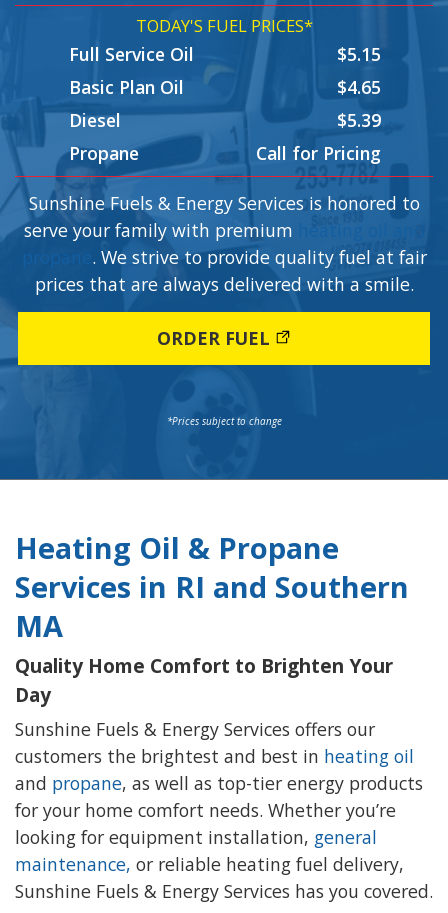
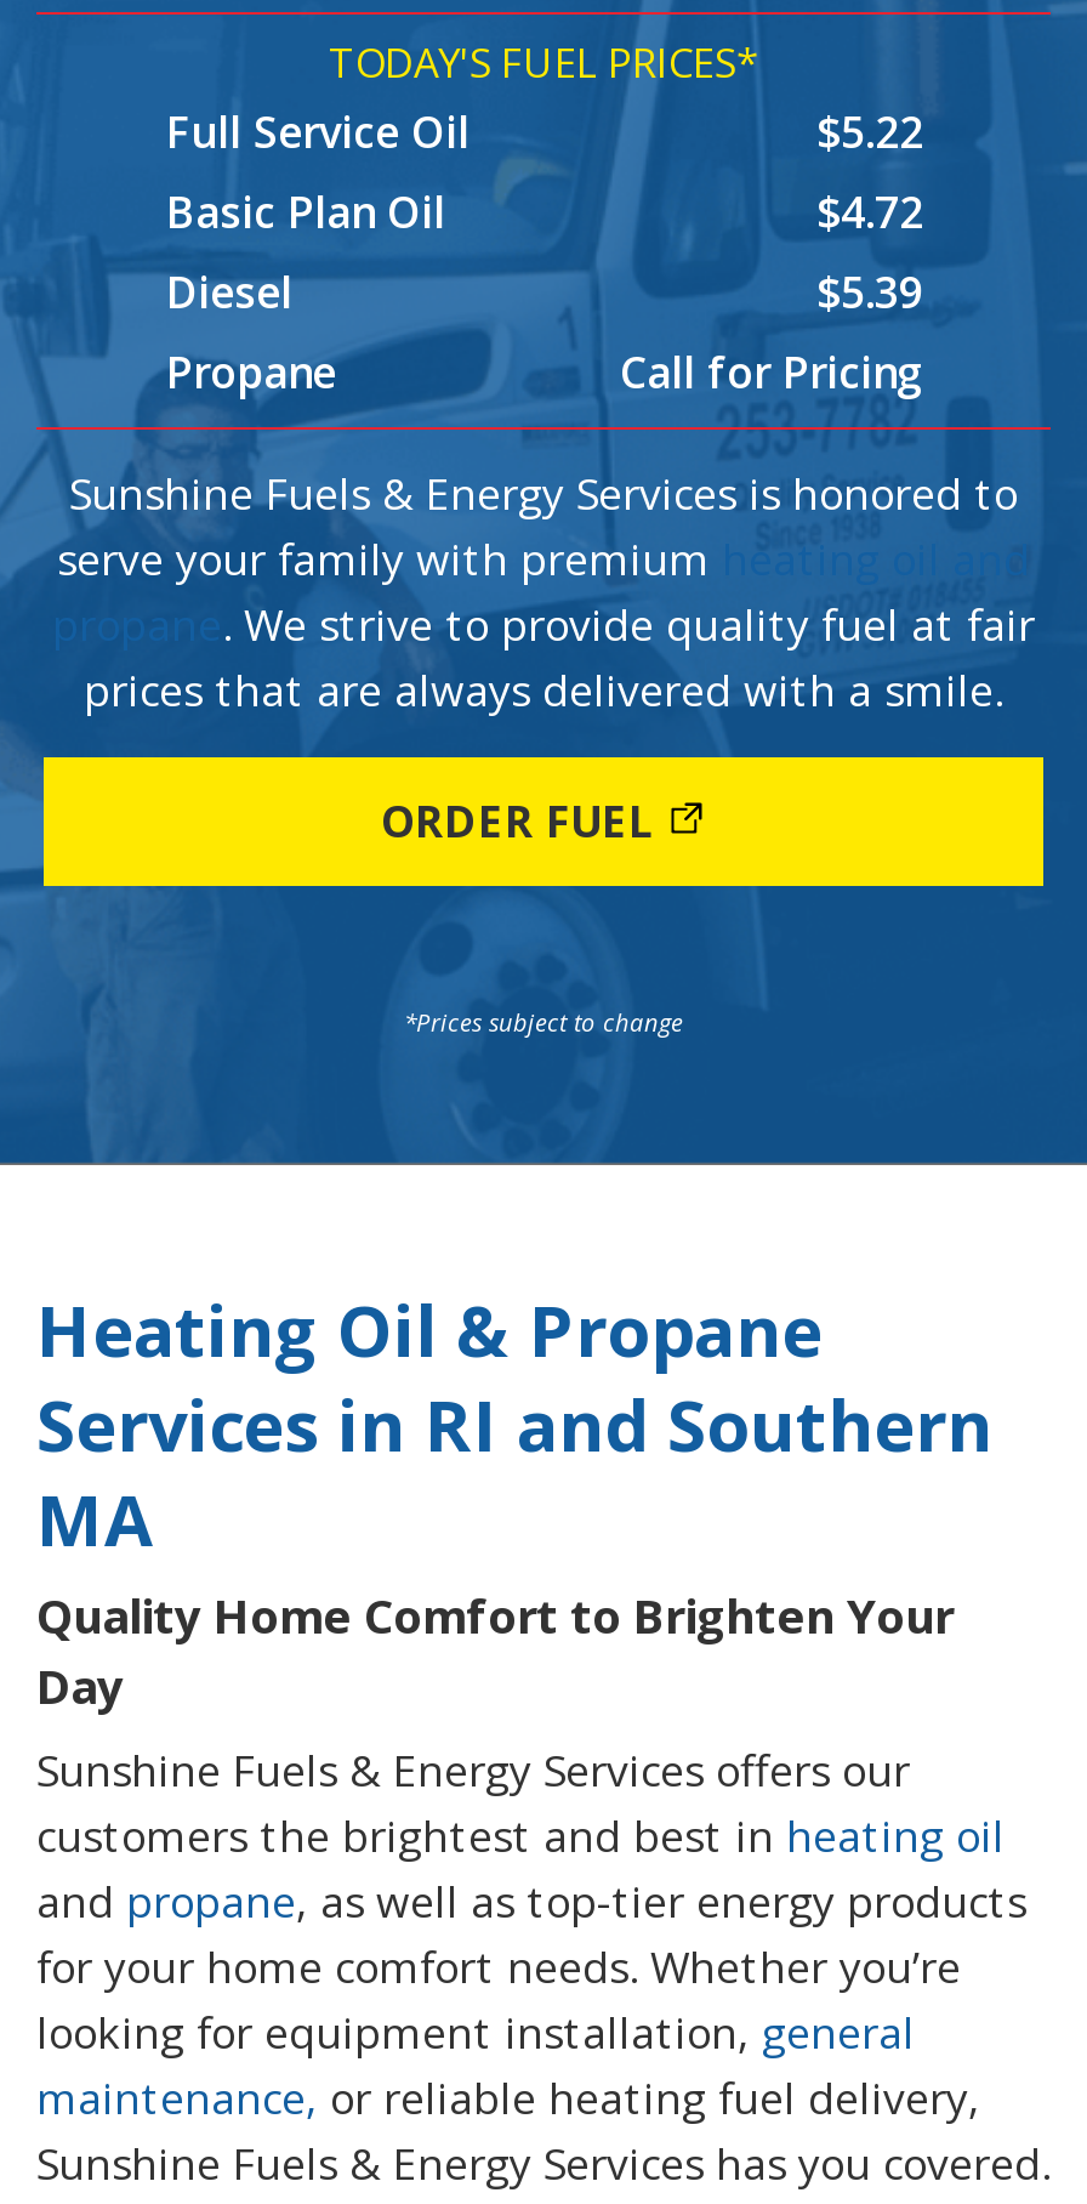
[336,41,380,65] $5.15 -> [816,101,923,159] $5.22
[336,74,380,98] $4.65 -> [816,181,923,239] $4.72

